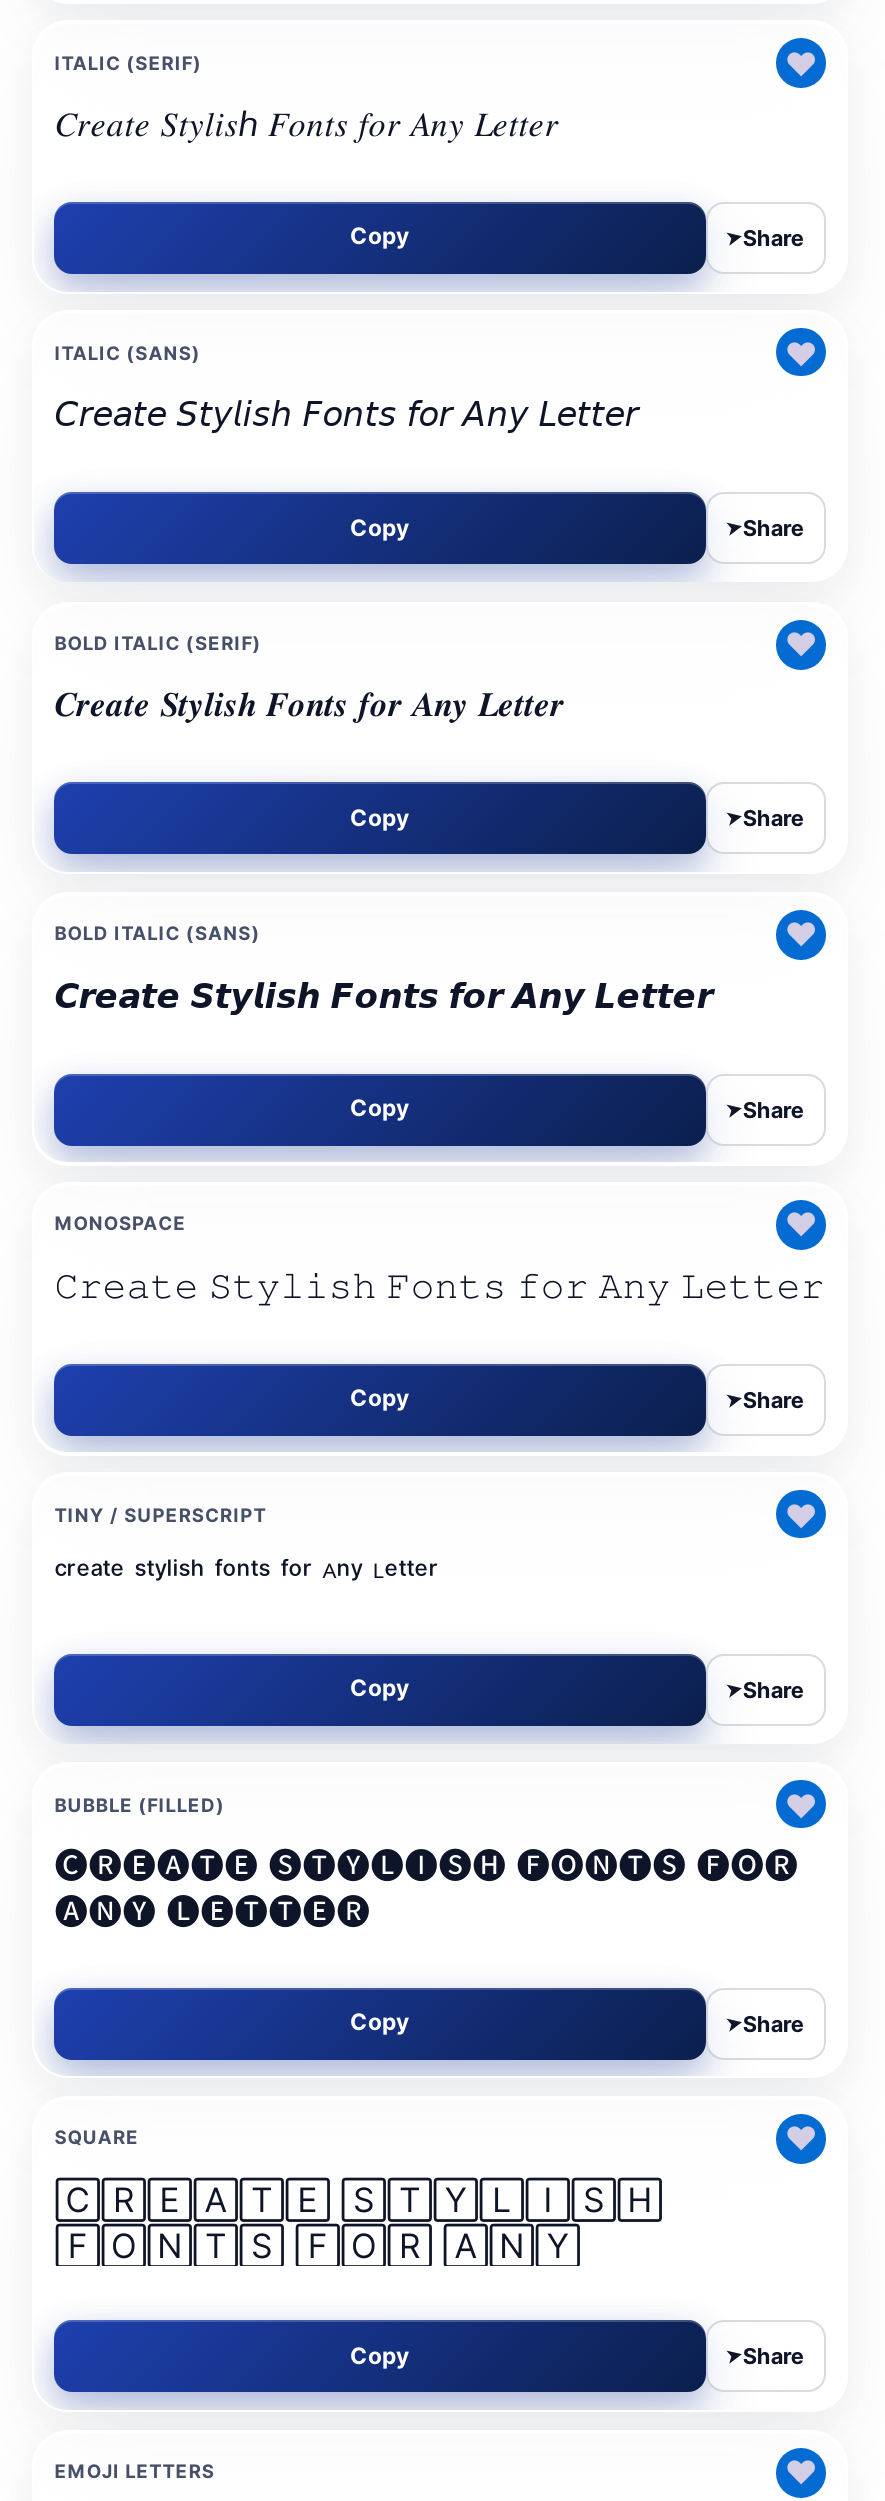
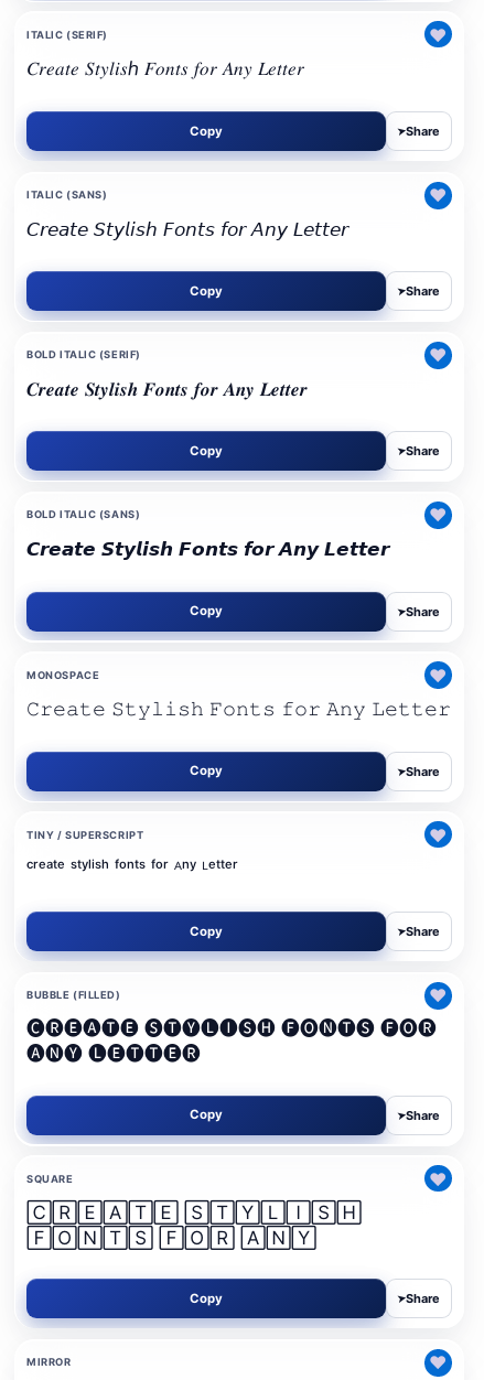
[54,2461,215,2483] EMOJI LETTERS -> [27,1356,71,1368] MIRROR

